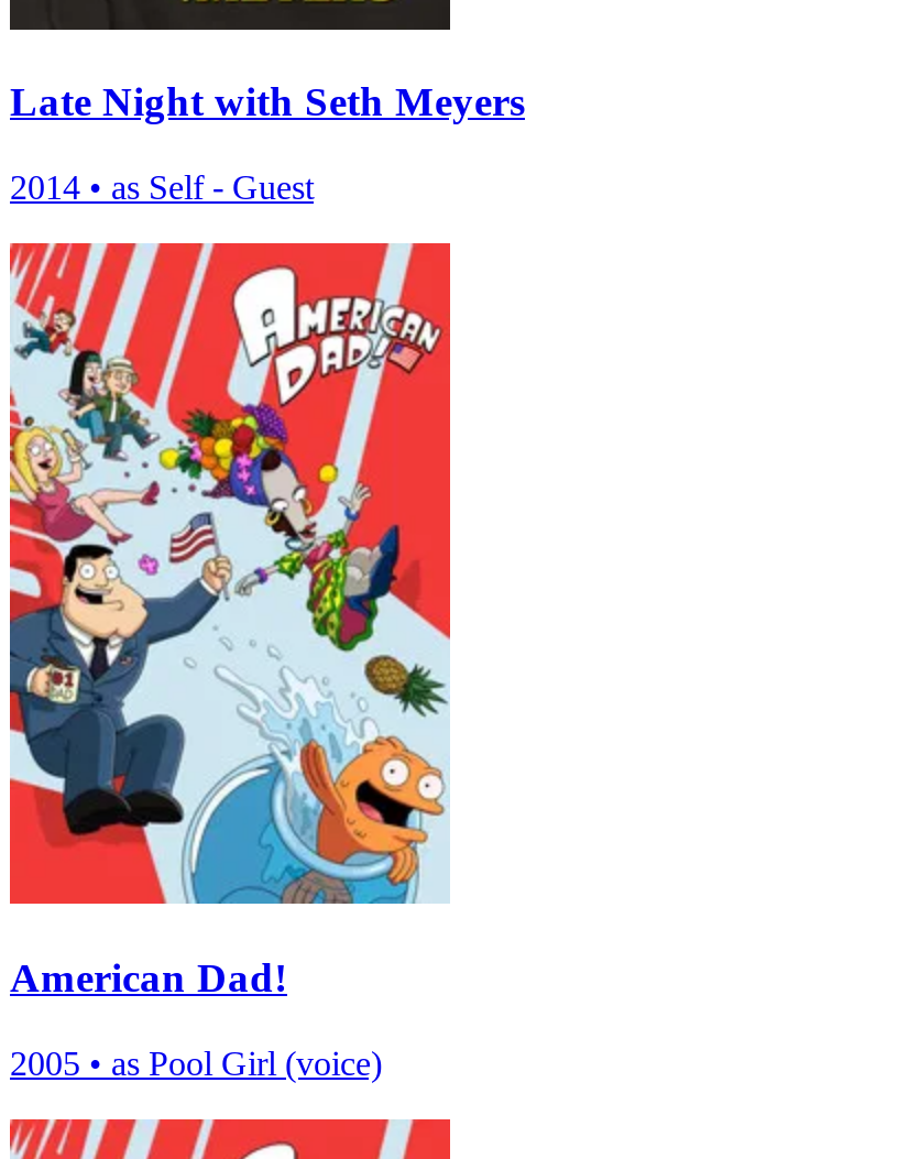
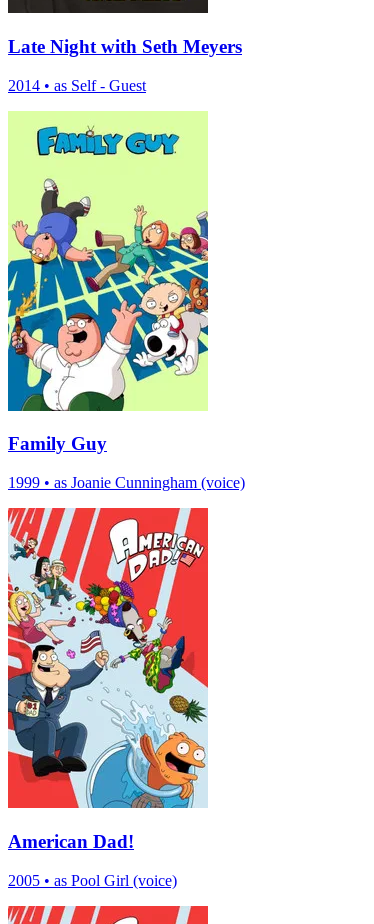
none -> [7,110,245,491] [image] | Family Guy | 1999 • as Joanie Cunningham (voice)

